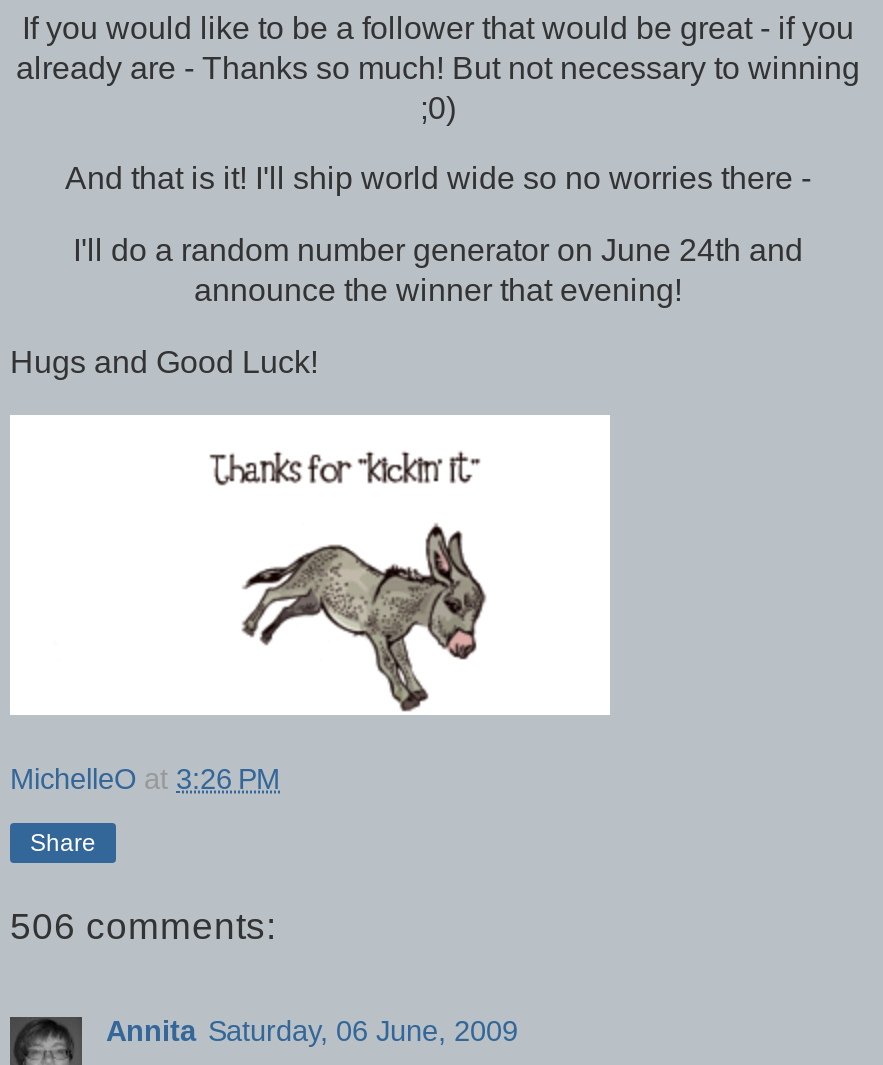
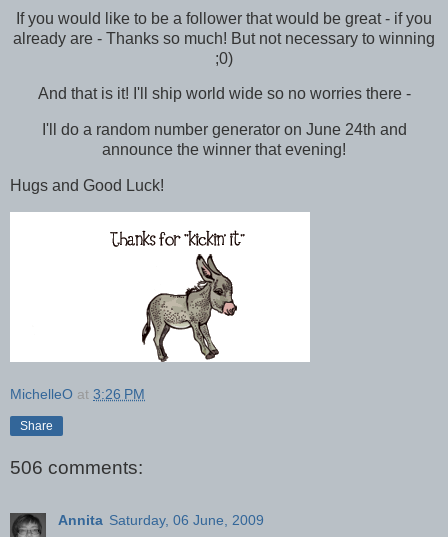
[240,499,488,717] [image] -> [126,253,248,363] [image]

